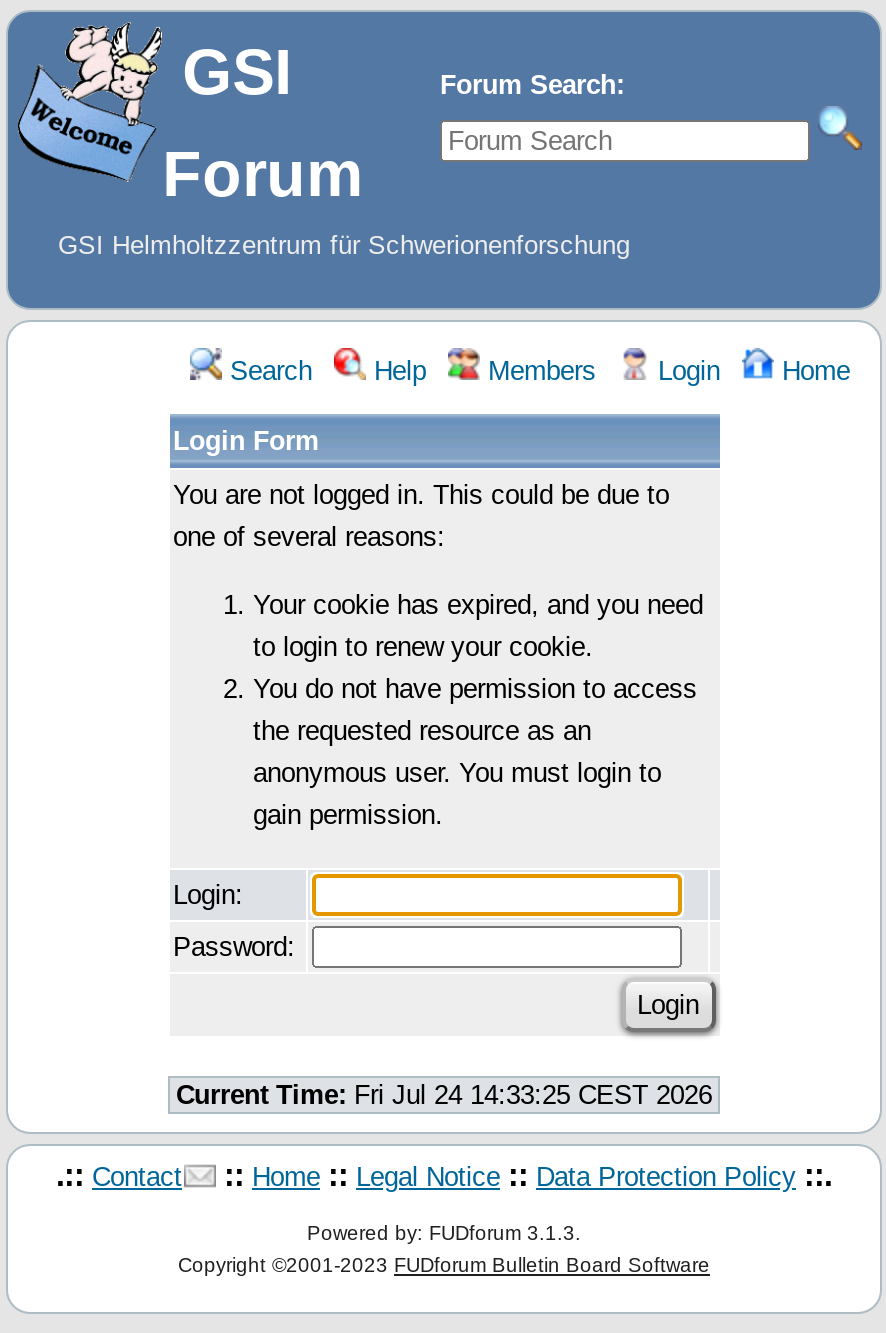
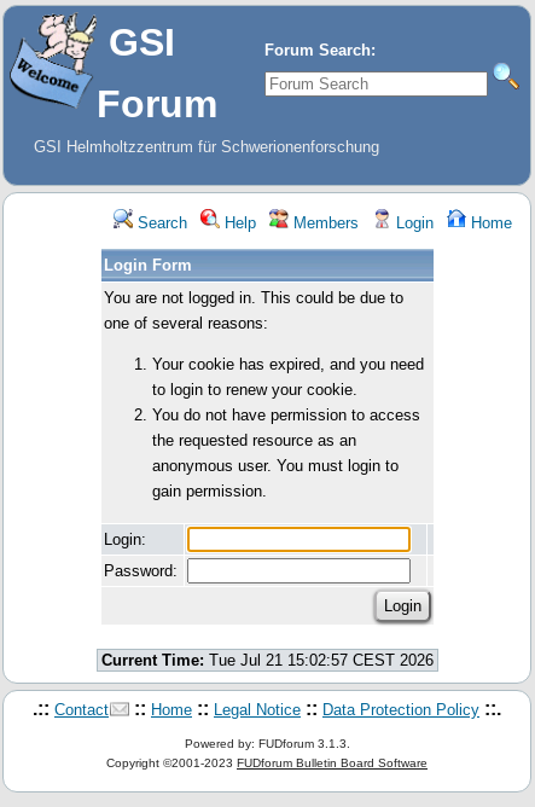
[176,1080,712,1110] Current Time: Fri Jul 24 14:33:25 CEST 2026 -> [101,651,433,669] Current Time: Tue Jul 21 15:02:57 CEST 2026

